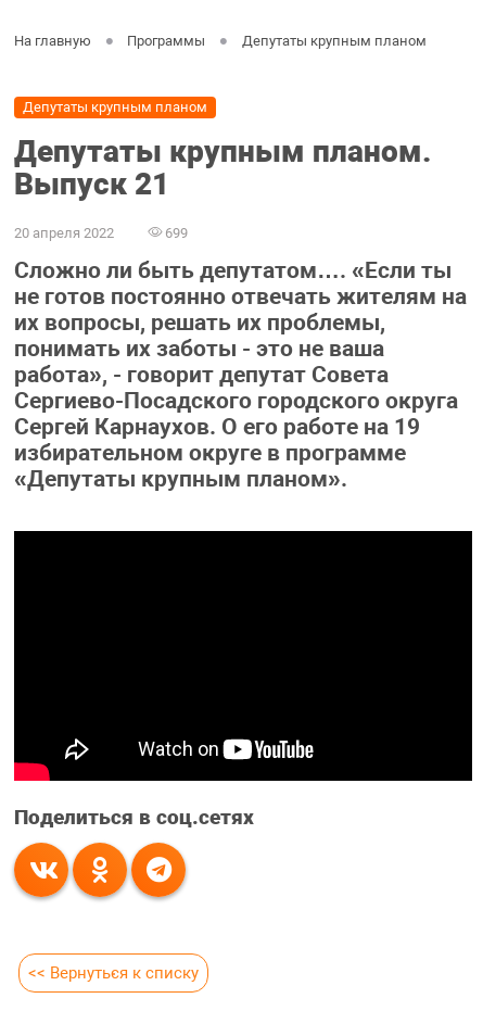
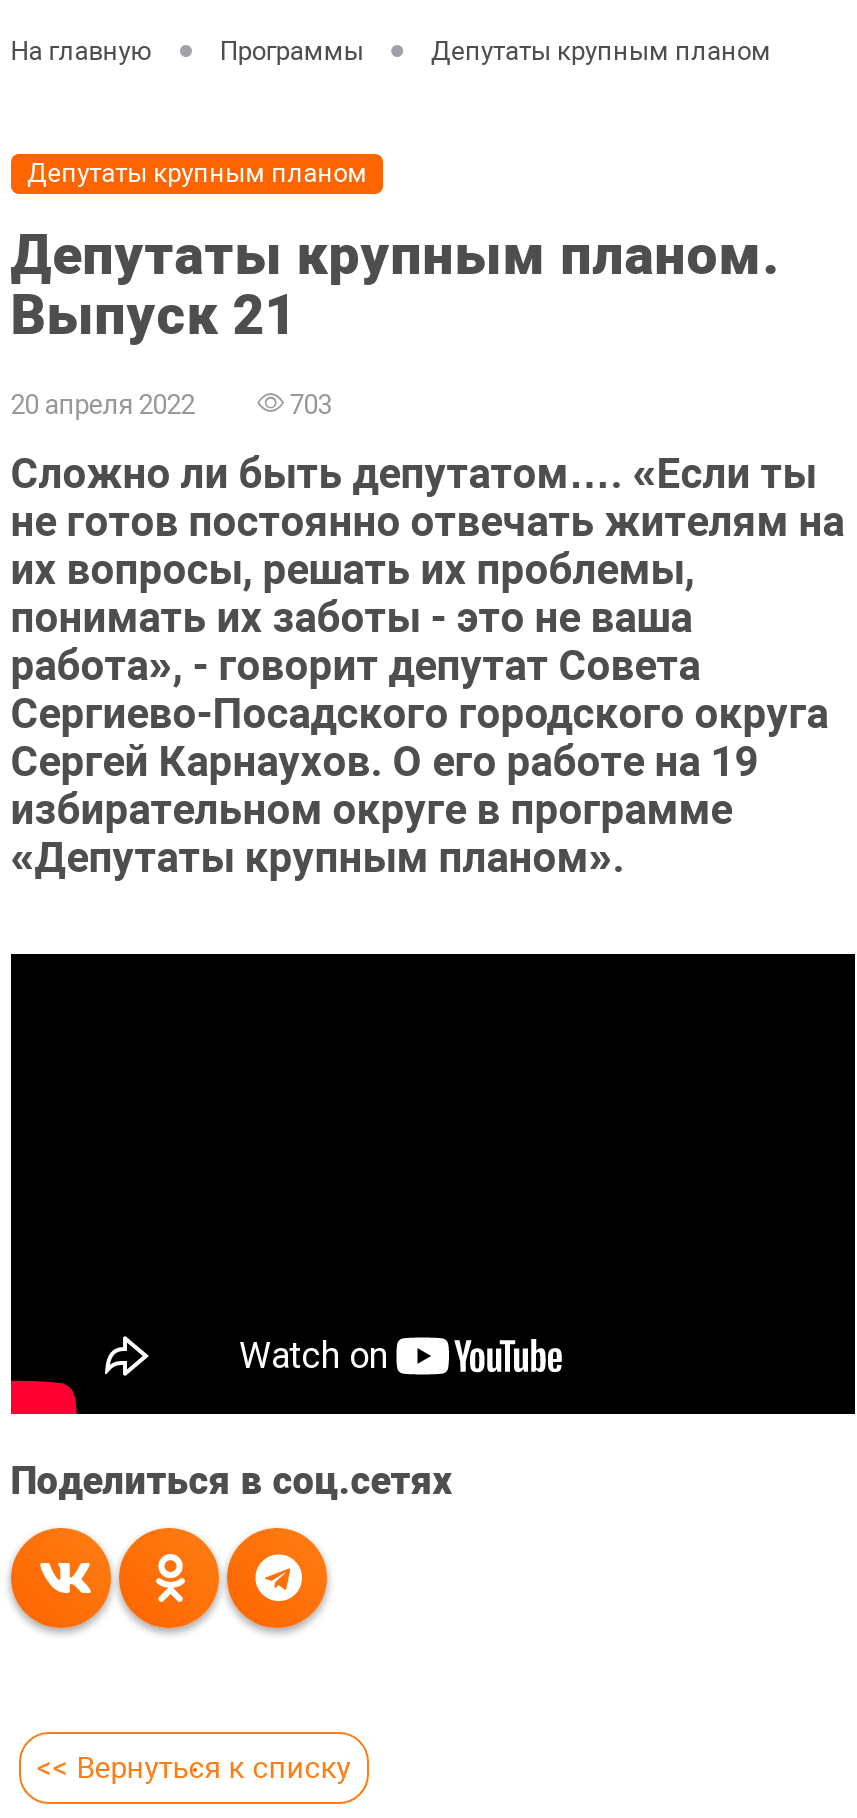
[162,224,188,241] 699 -> [283,389,331,419] 703

